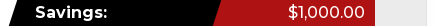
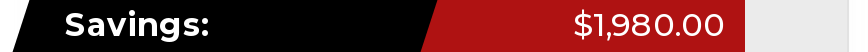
[288,3,365,22] $1,000.00 -> [573,6,725,44] $1,980.00

